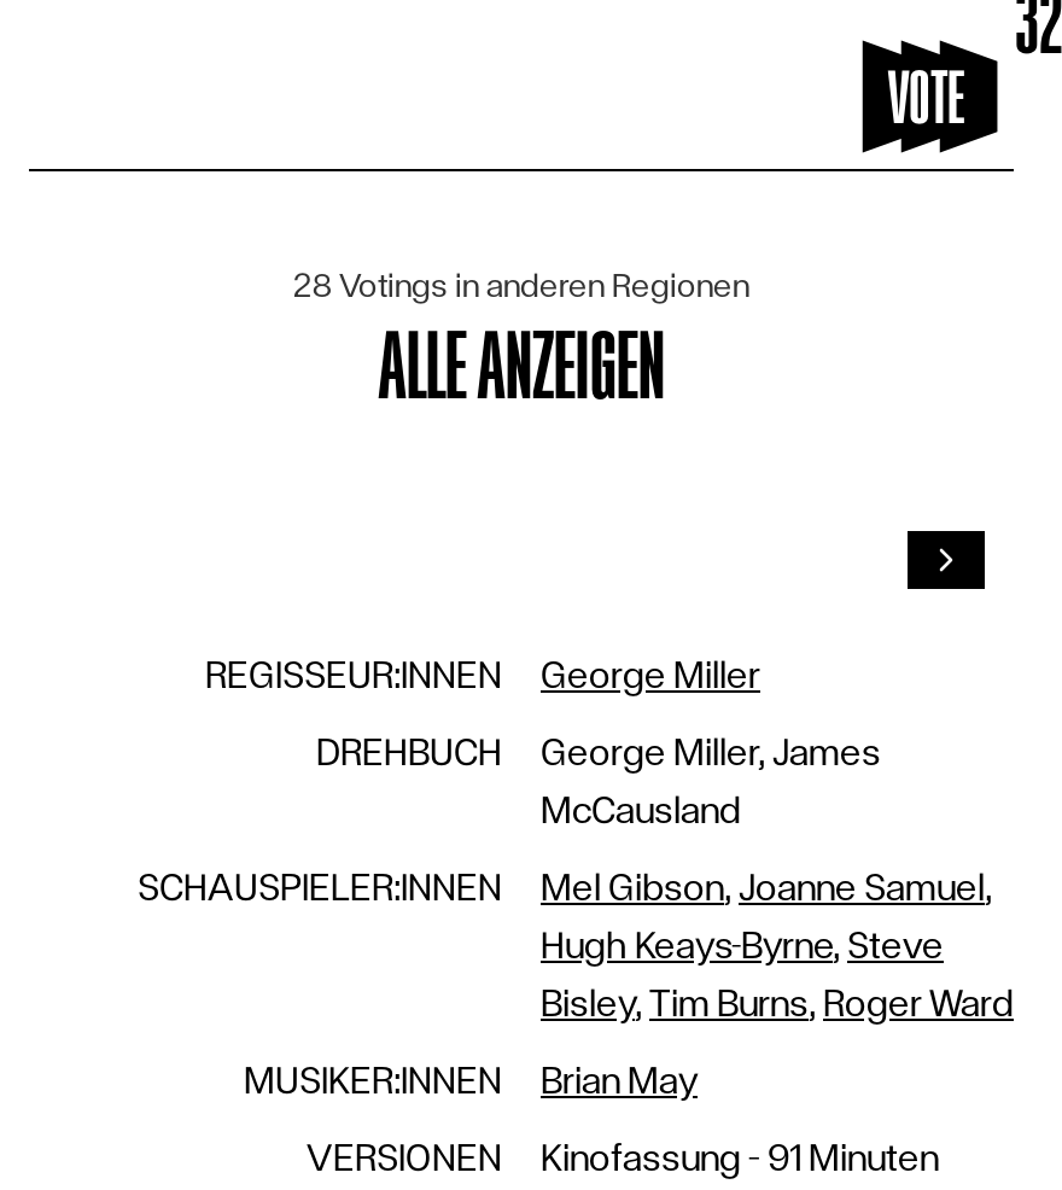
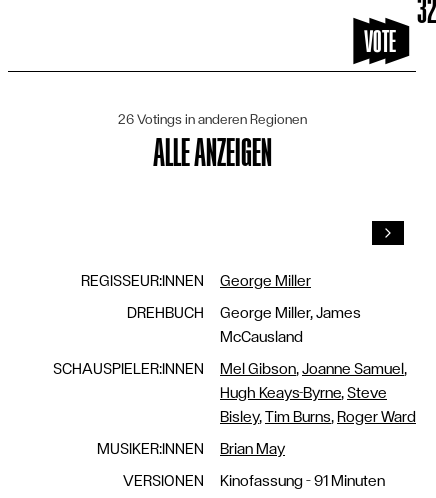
[293,270,749,304] 28 Votings in anderen Regionen -> [117,113,306,127] 26 Votings in anderen Regionen

